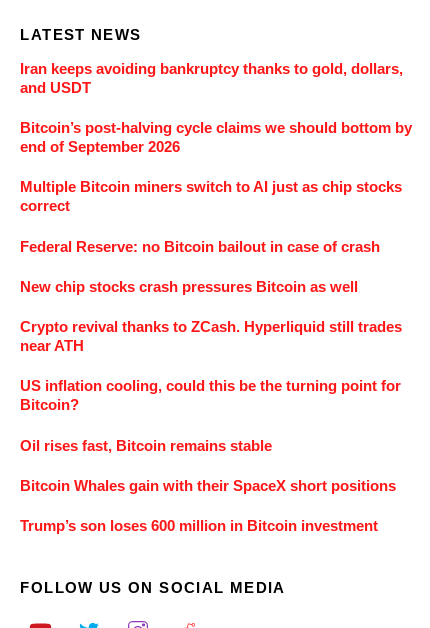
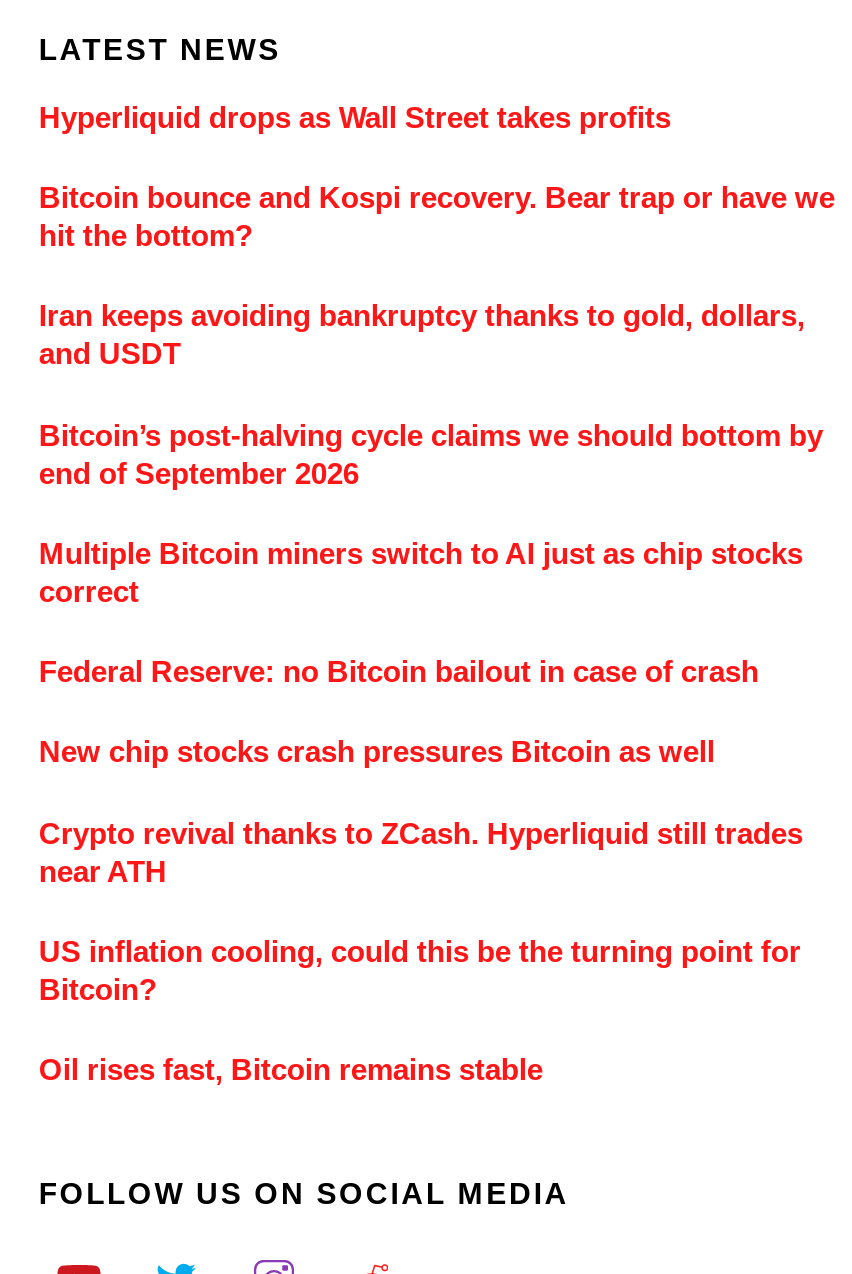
none -> [39,100,835,252] Hyperliquid drops as Wall Street takes profits | Bitcoin bounce and Kospi recovery. Bear trap or have we | hit the bottom?
moved [20,60,412,454] -> [39,299,823,1086]: Iran keeps avoiding bankruptcy thanks to gold, dollars, | and USDT | Bitcoin’s post-halving cycle claims we should bottom by | ... | Bitcoin? | Oil rises fast, Bitcoin remains stable
[20,477,396,534] Bitcoin Whales gain with their SpaceX short positions | Trump’s son loses 600 million in Bitcoin investment -> none

